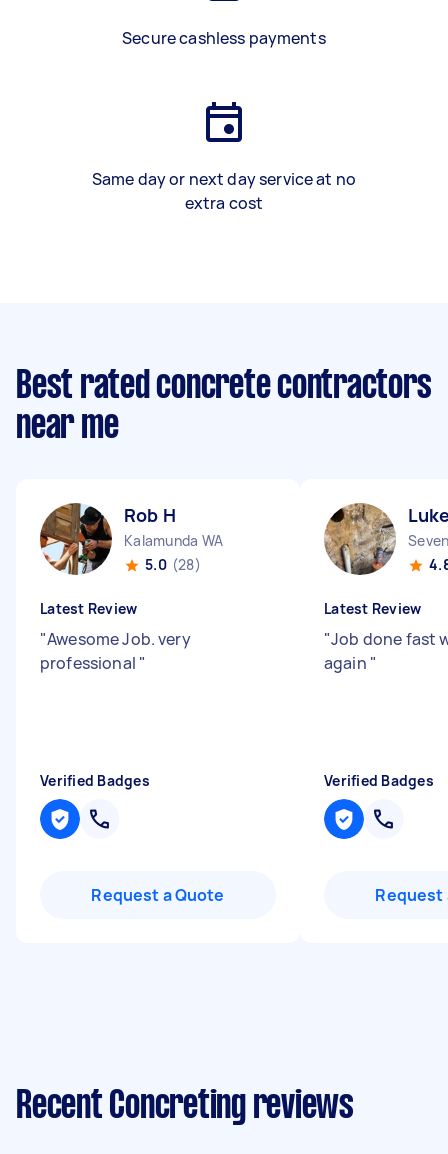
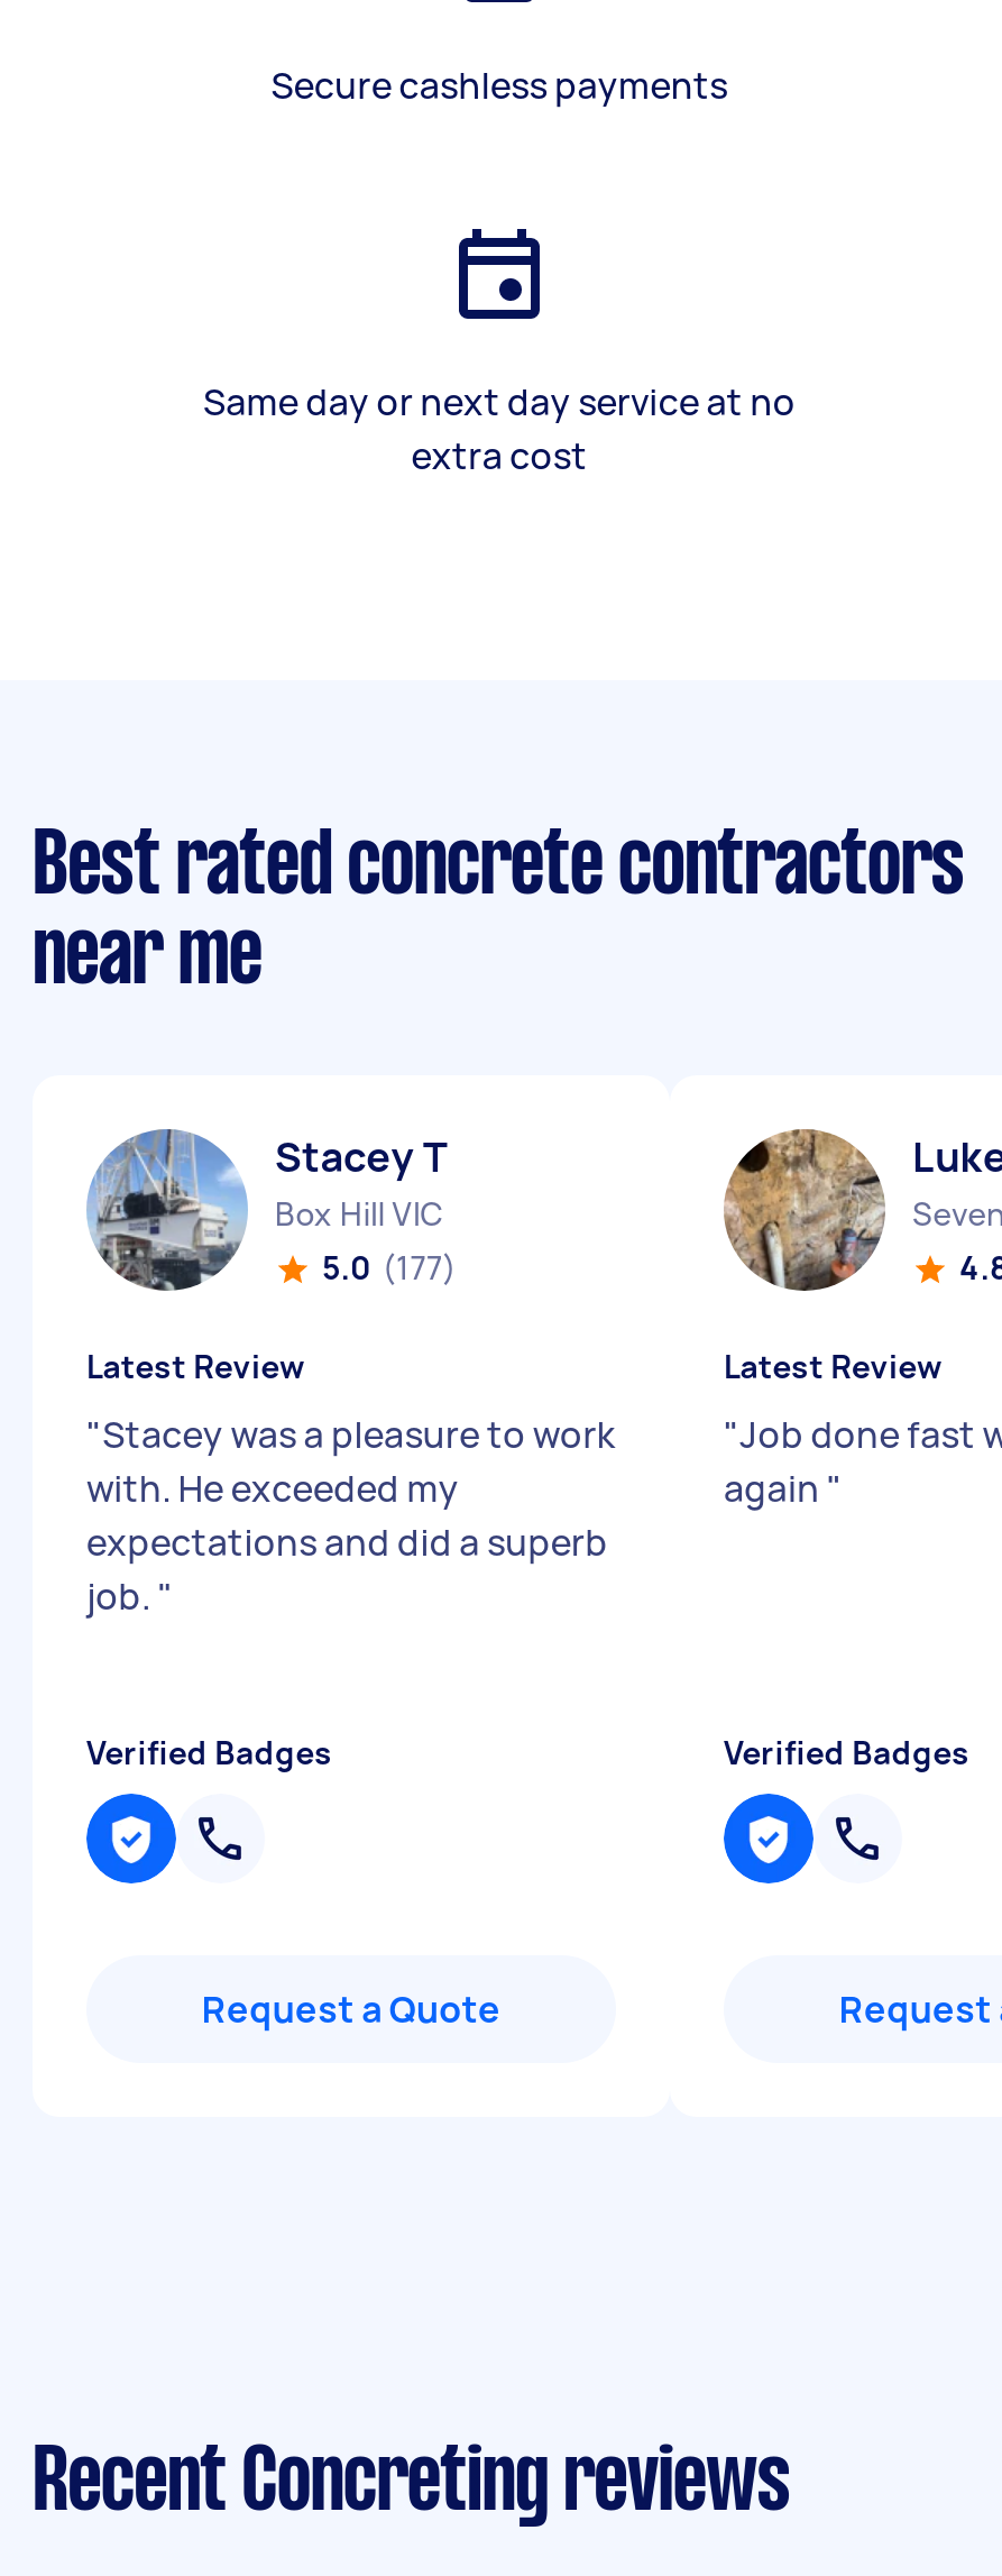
[39,503,223,575] [image] | Rob H | Kalamunda WA | 5.0 (28) -> [86,1129,457,1291] [image] | Stacey T | Box Hill VIC | 5.0 (177)
[40,628,191,674] "Awesome Job. very | professional " -> [86,1410,615,1621] "Stacey was a pleasure to work | with. He exceeded my | expectations and did a superb | job. "

